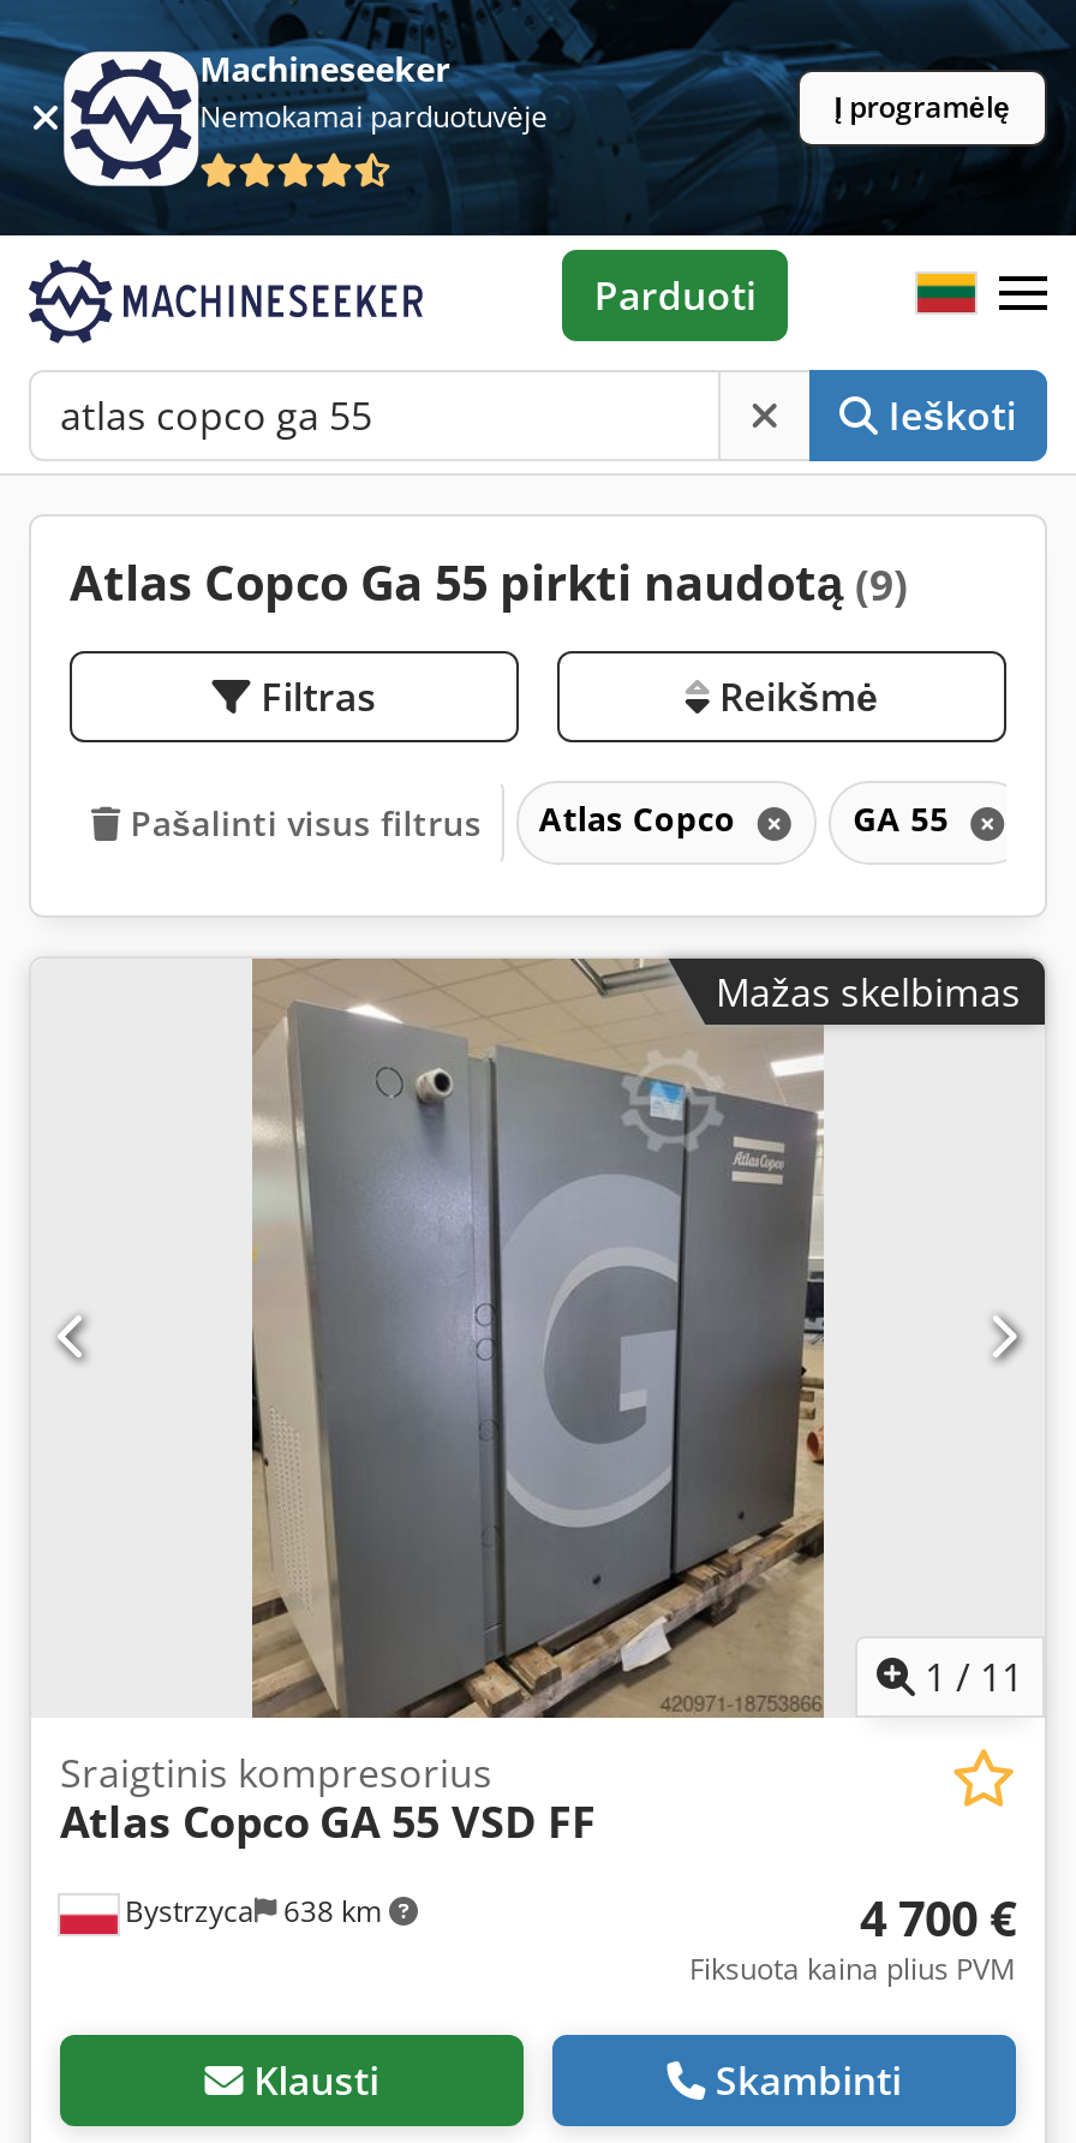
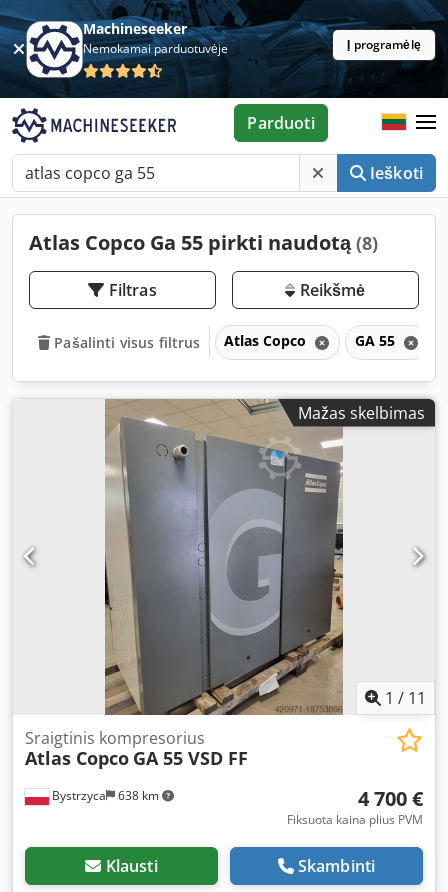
[70,550,908,615] Atlas Copco Ga 55 pirkti naudotą (9) -> [29,229,378,256] Atlas Copco Ga 55 pirkti naudotą (8)

